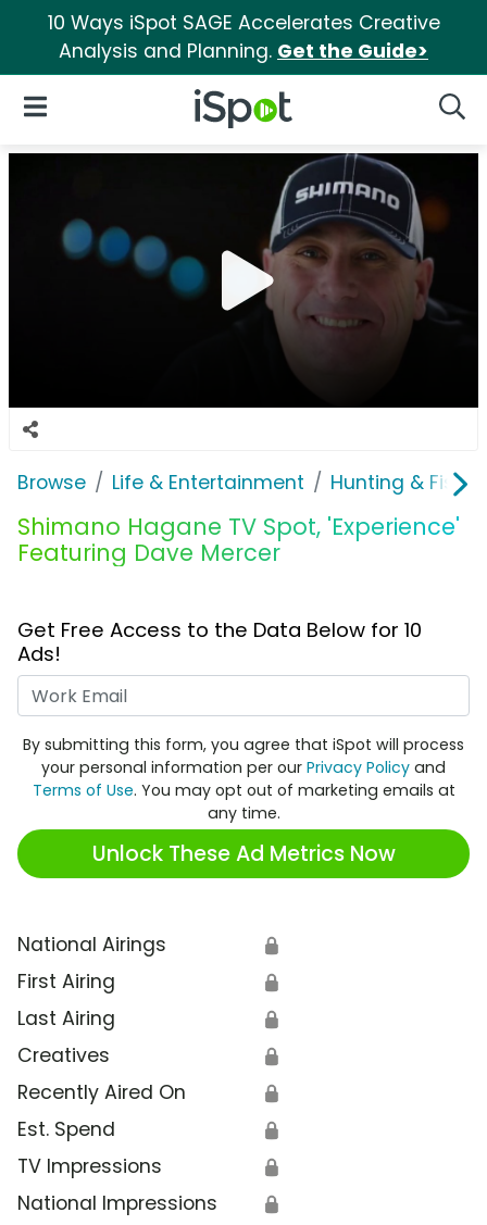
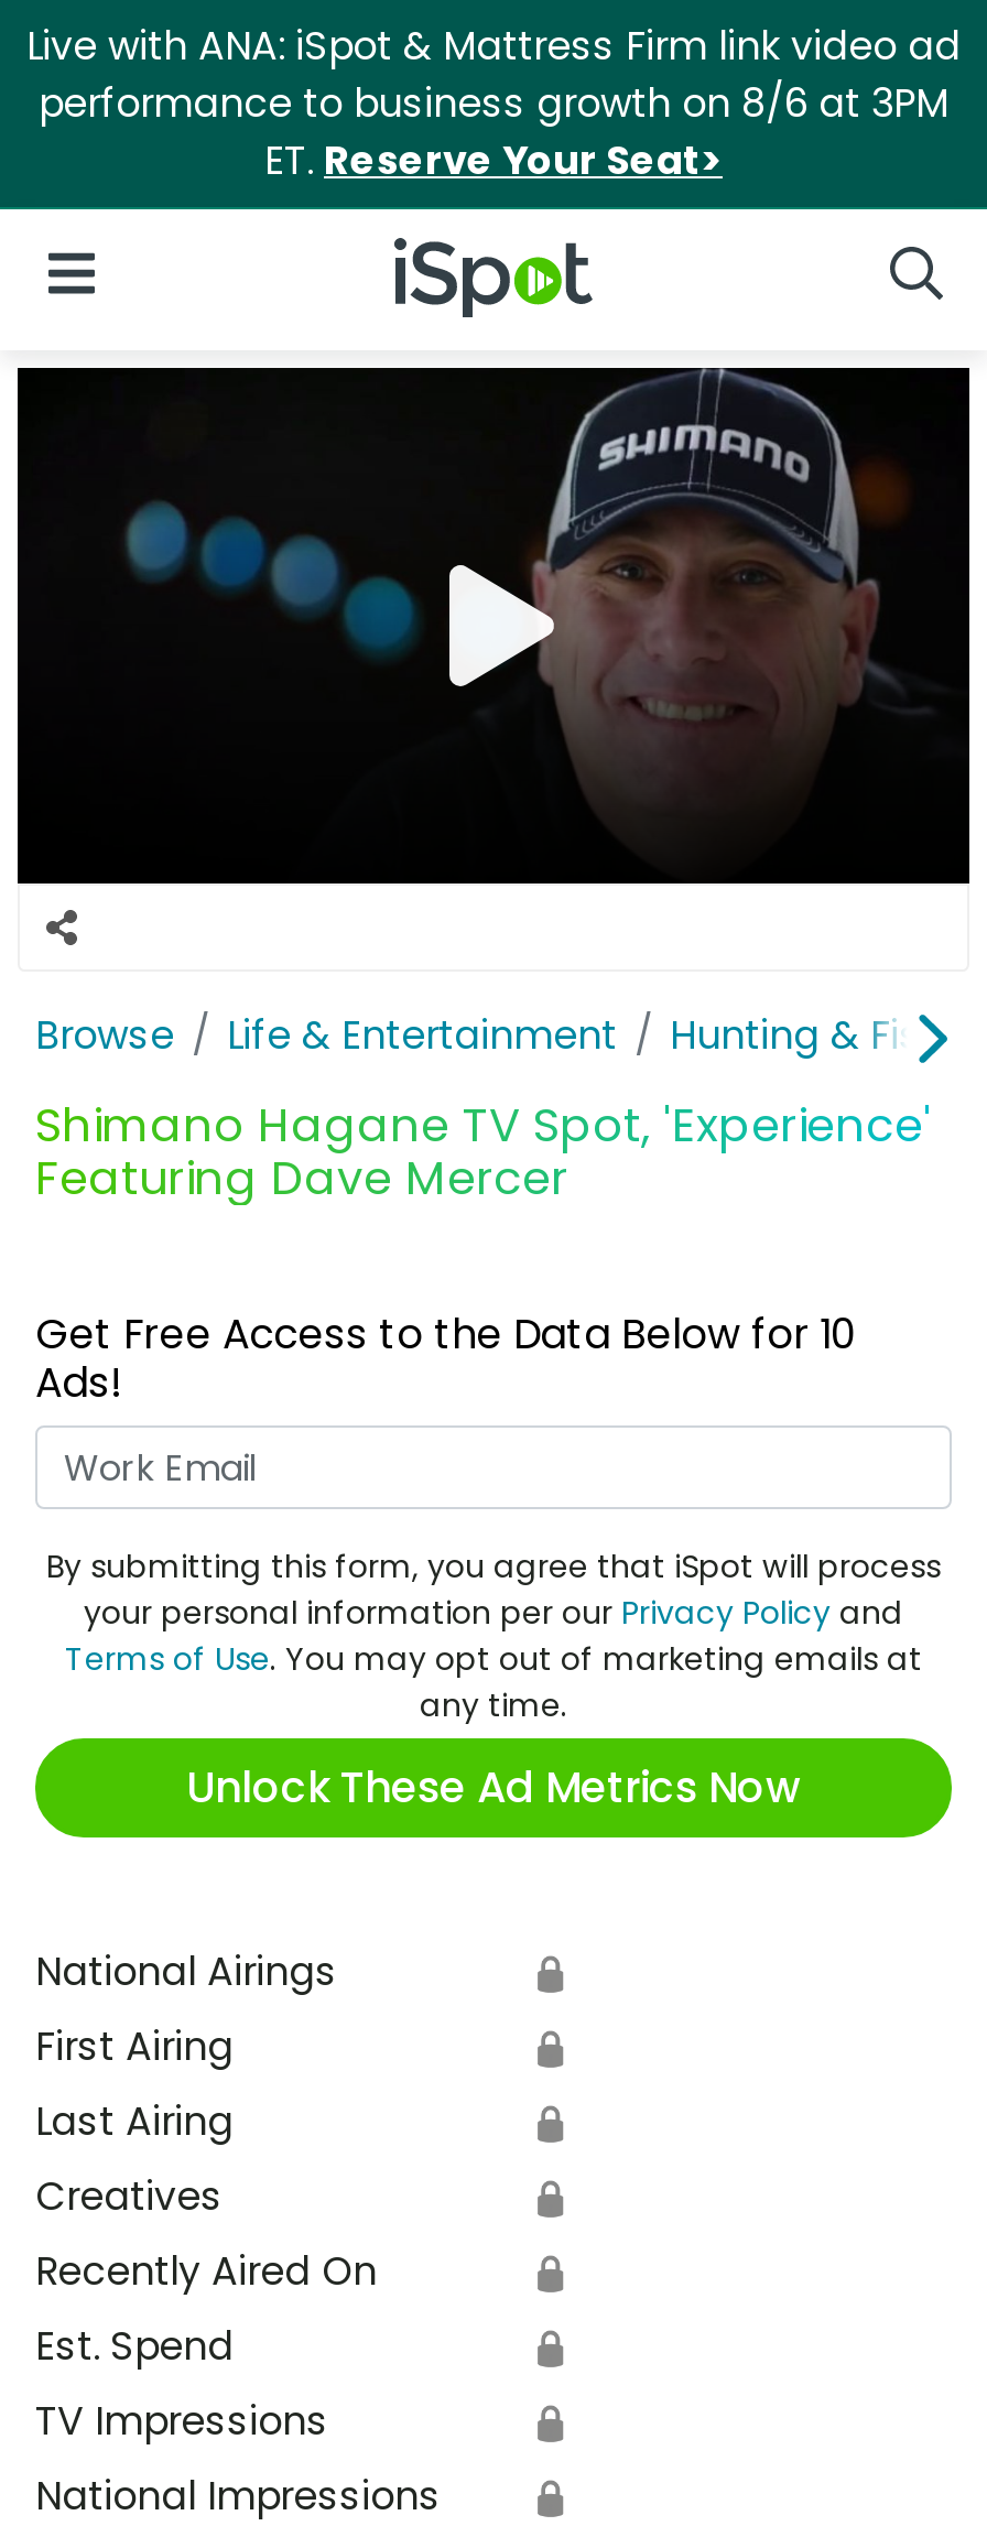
[47,10,440,64] 10 Ways iSpot SAGE Accelerates Creative | Analysis and Planning. Get the Guide> -> [26,20,961,187] Live with ANA: iSpot & Mattress Firm link video ad | performance to business growth on 8/6 at 3PM | ET. Reserve Your Seat>

